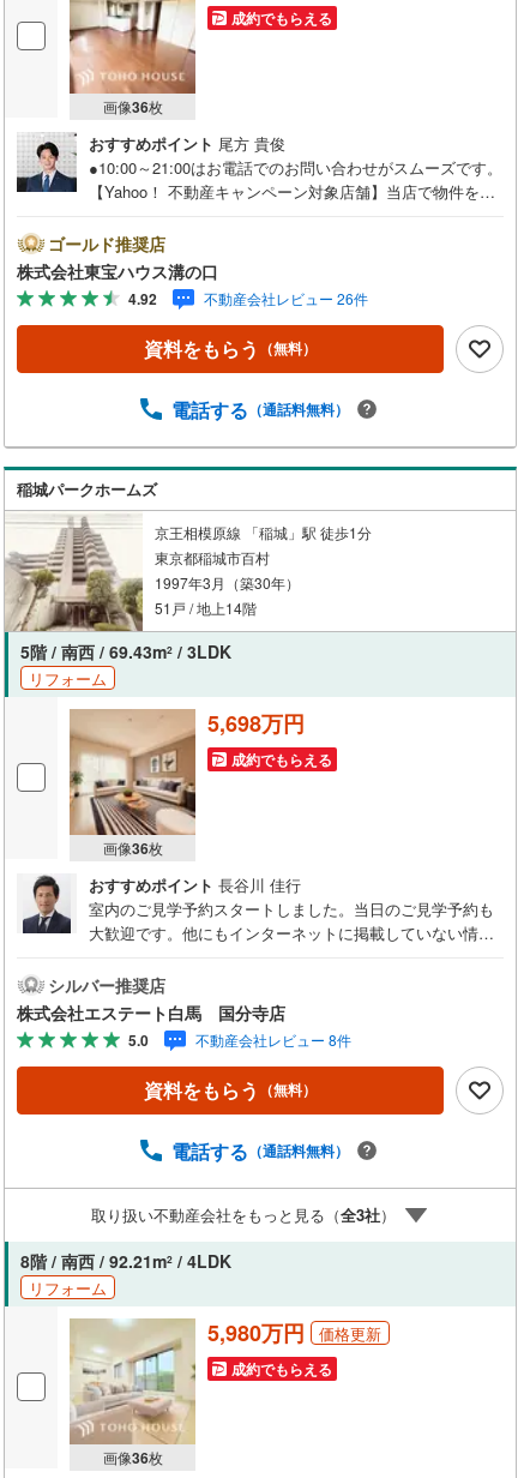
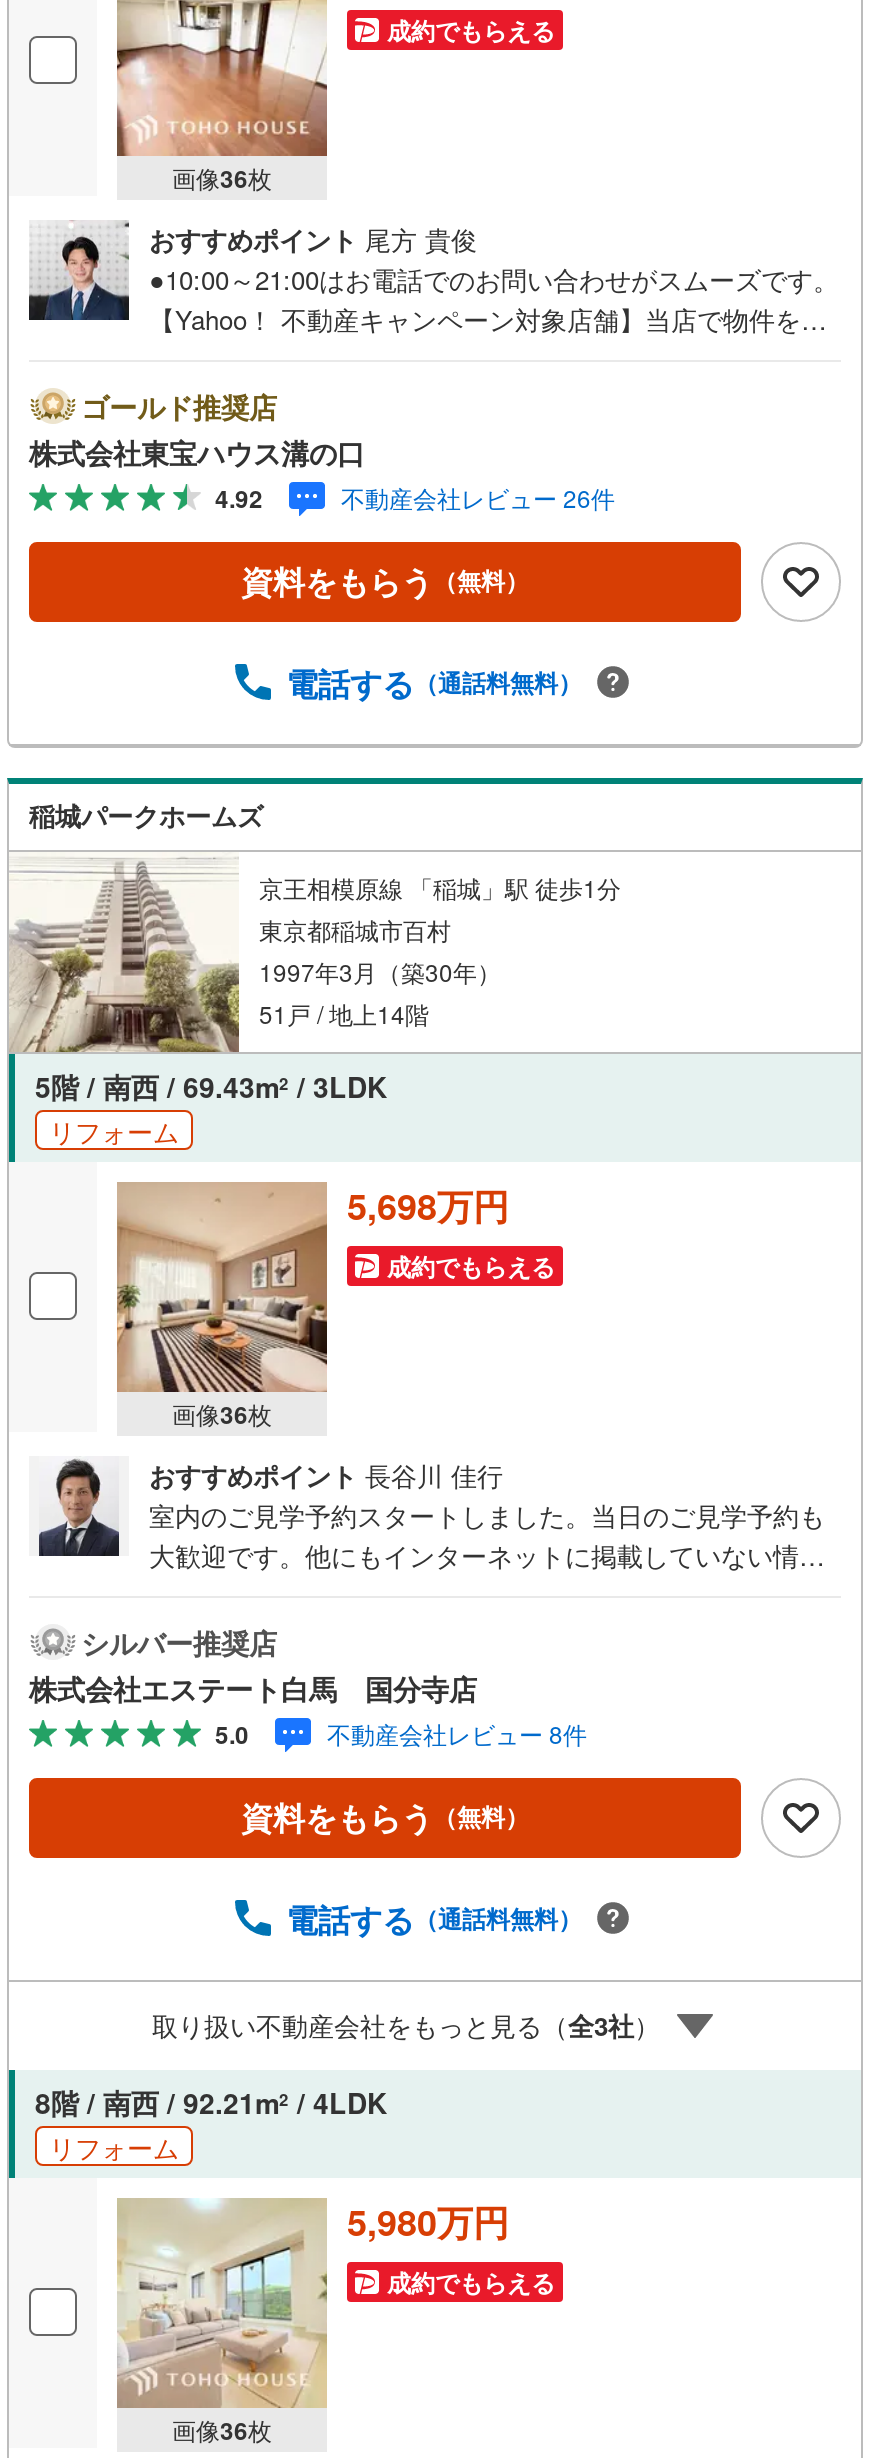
[319,1322,381,1345] 価格更新 -> none

